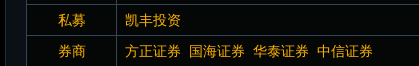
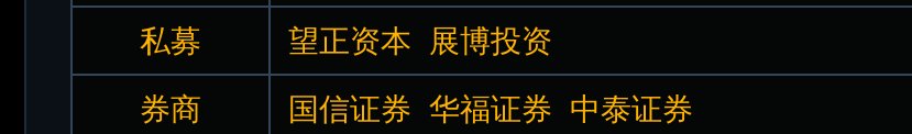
[125,11,181,27] 凯丰投资 -> [288,22,552,57] 望正资本 展博投资
[125,42,373,58] 方正证券 国海证券 华泰证券 中信证券 -> [288,90,693,125] 国信证券 华福证券 中泰证券

